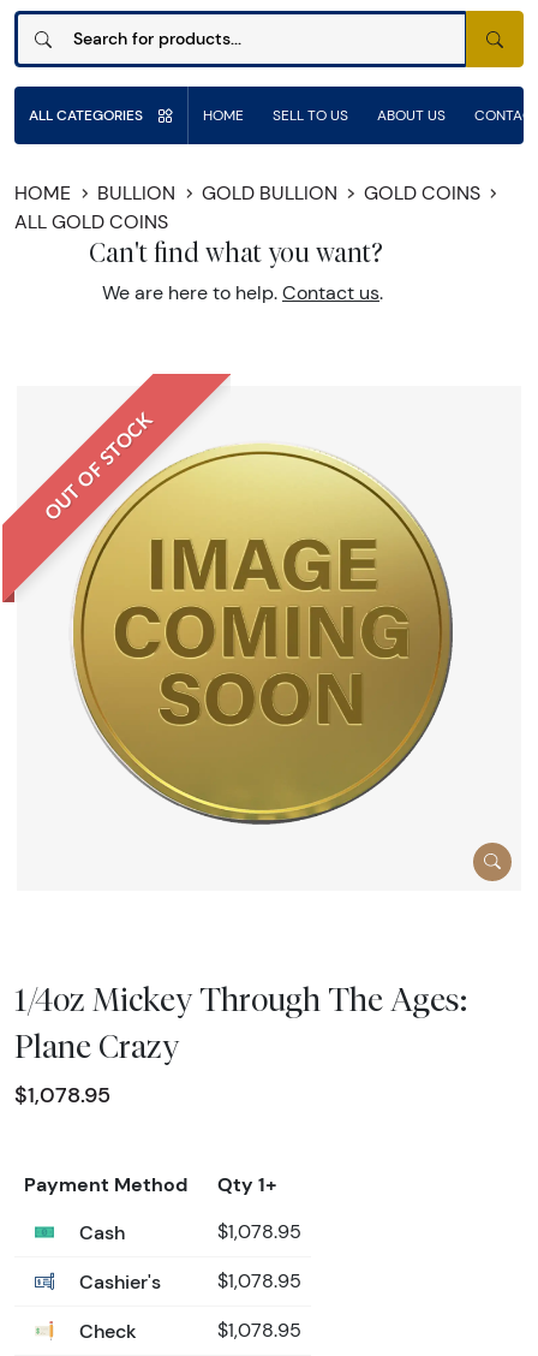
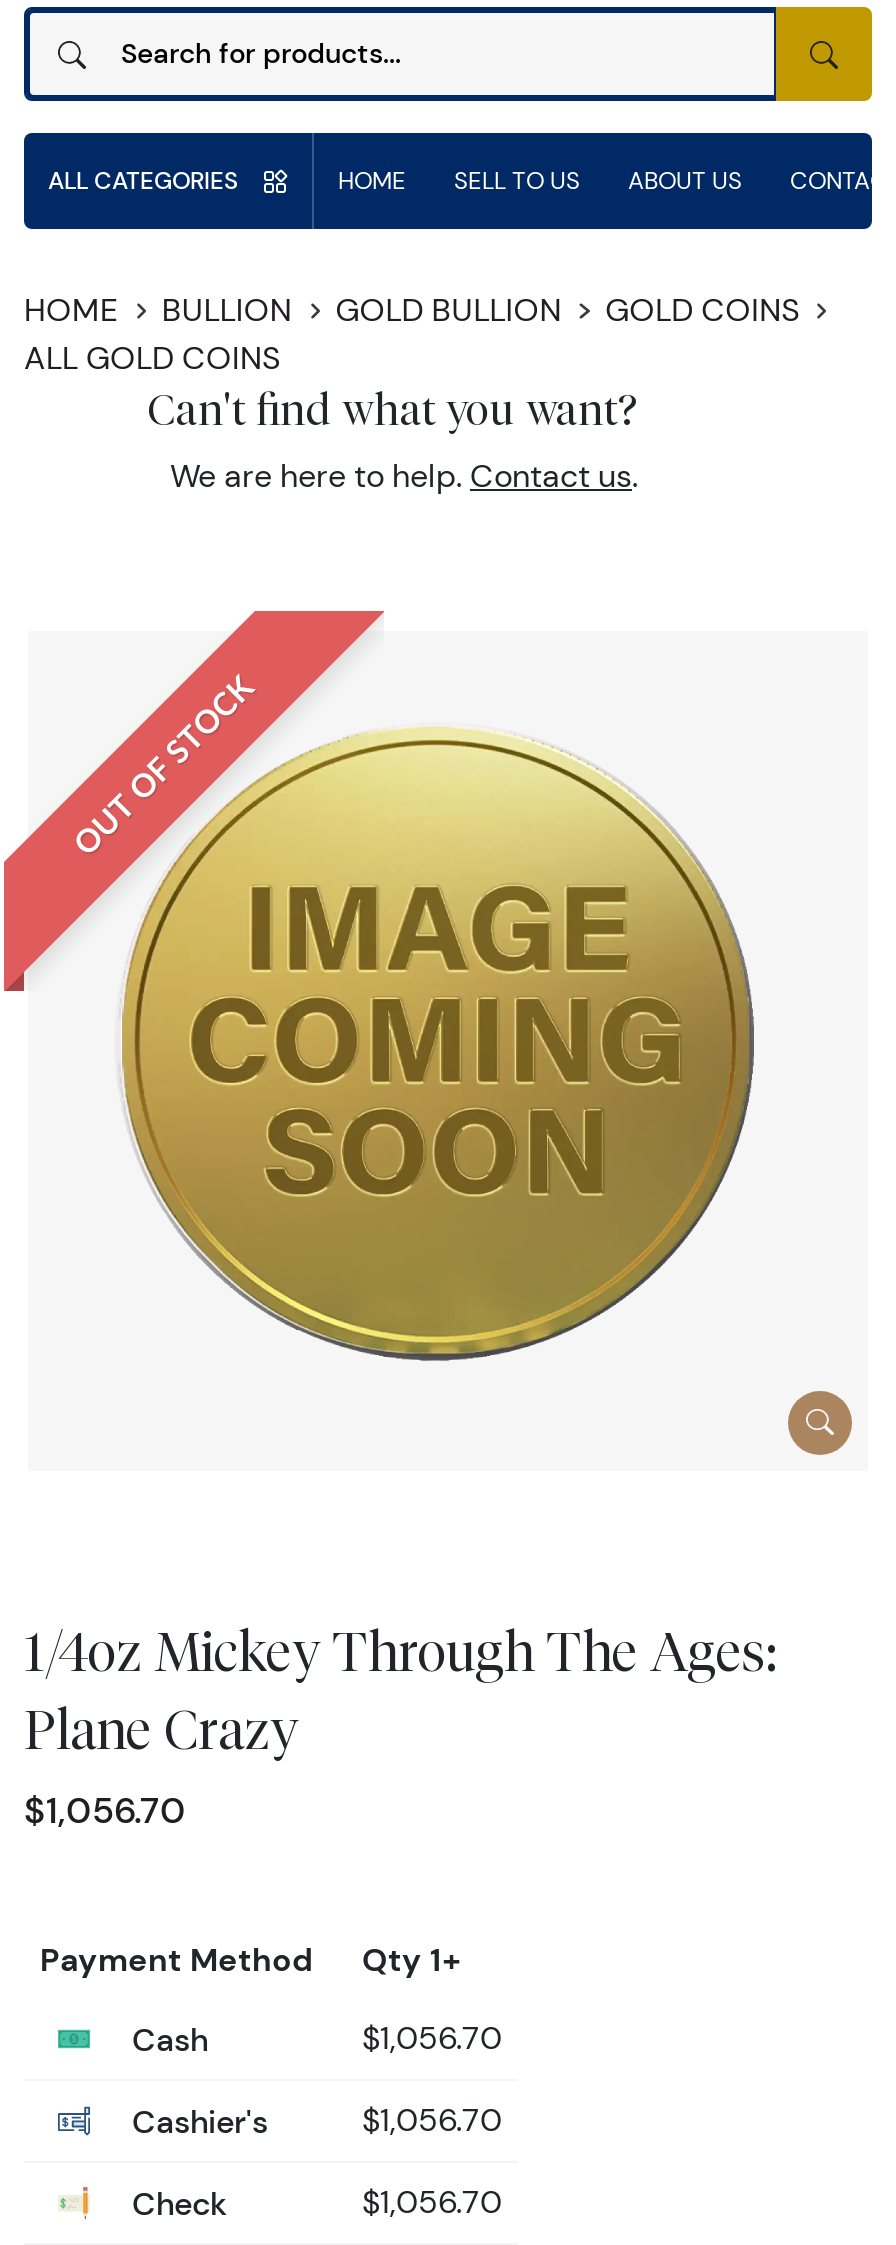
[14,1082,110,1108] $1,078.95 -> [24,1788,186,1832] $1,056.70
[217,1220,301,1243] $1,078.95 -> [362,2018,502,2056] $1,056.70
[217,1269,301,1292] $1,078.95 -> [362,2100,502,2138] $1,056.70
[217,1318,301,1341] $1,078.95 -> [362,2182,502,2220] $1,056.70

